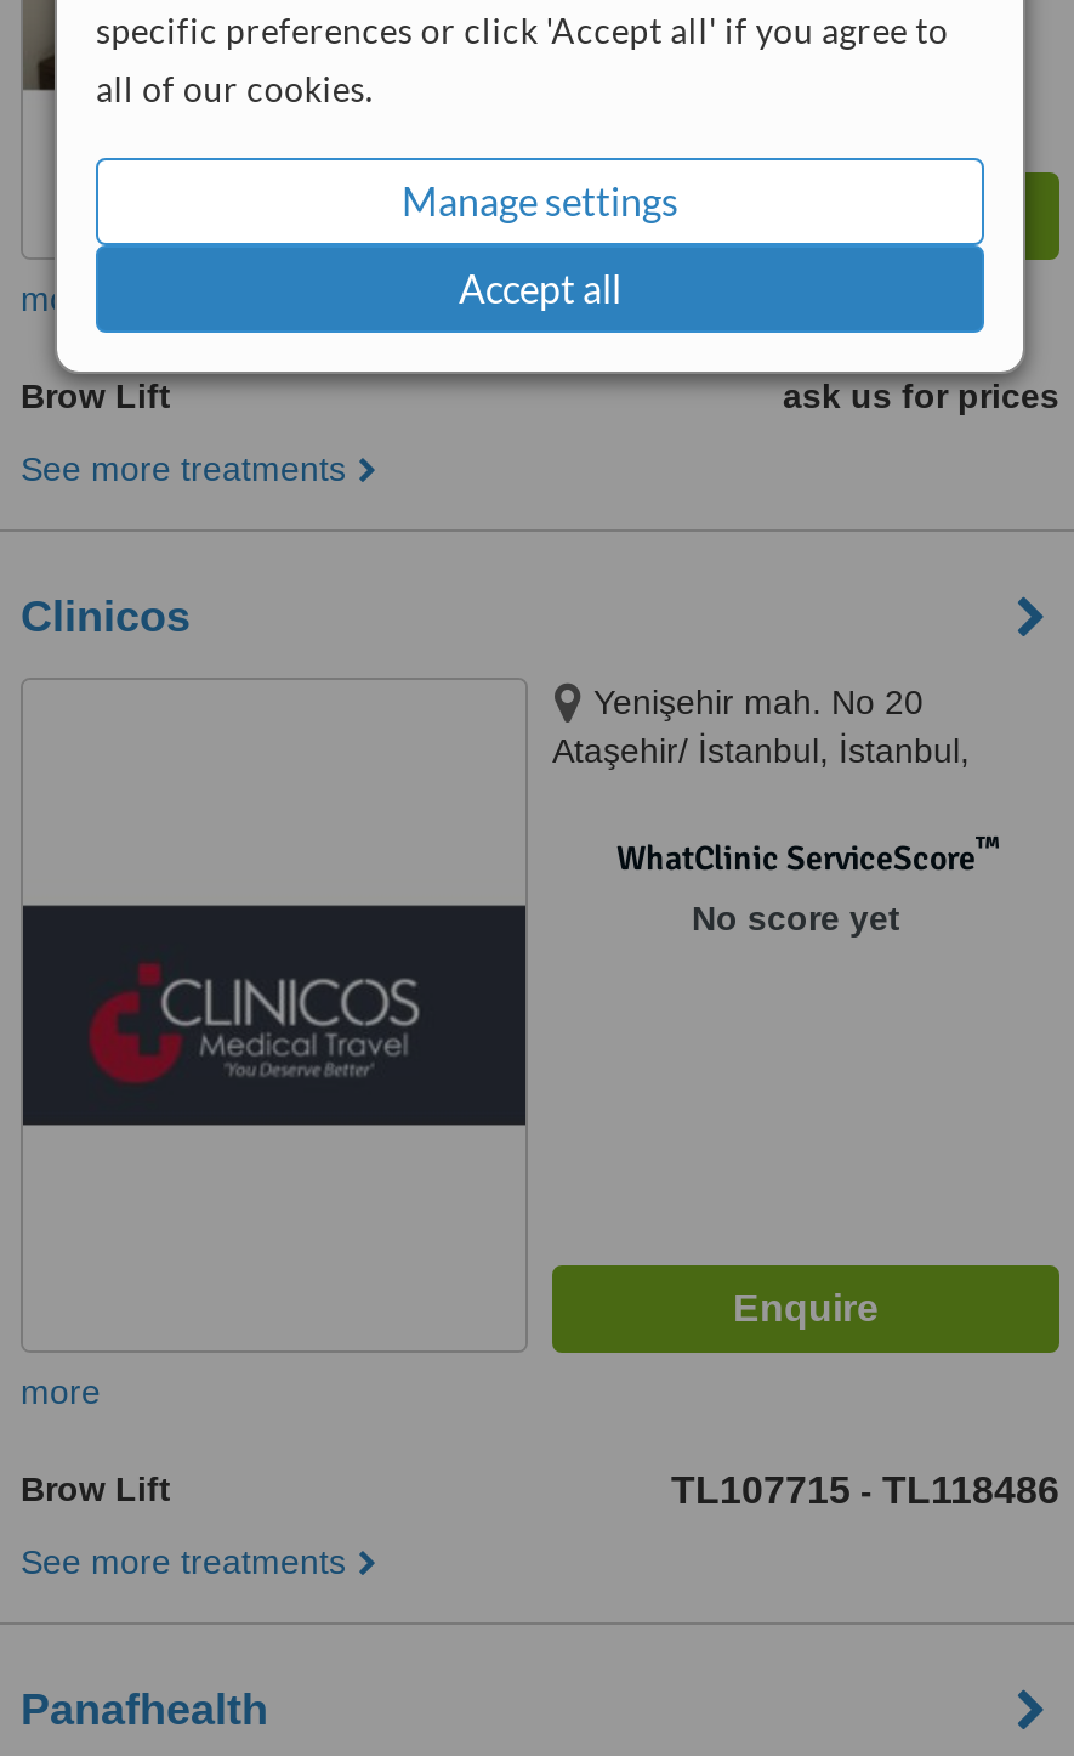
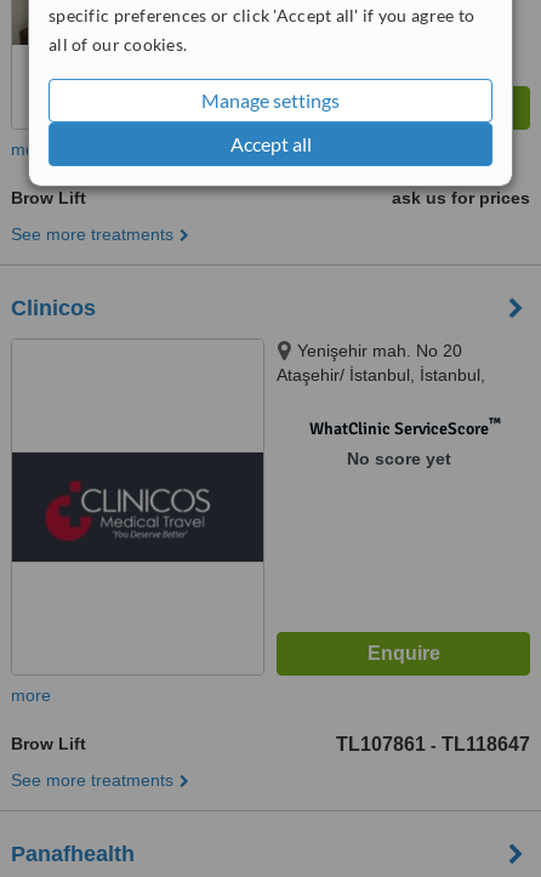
[671,1469,1059,1511] TL107715 - TL118486 -> [336,734,530,754] TL107861 - TL118647

